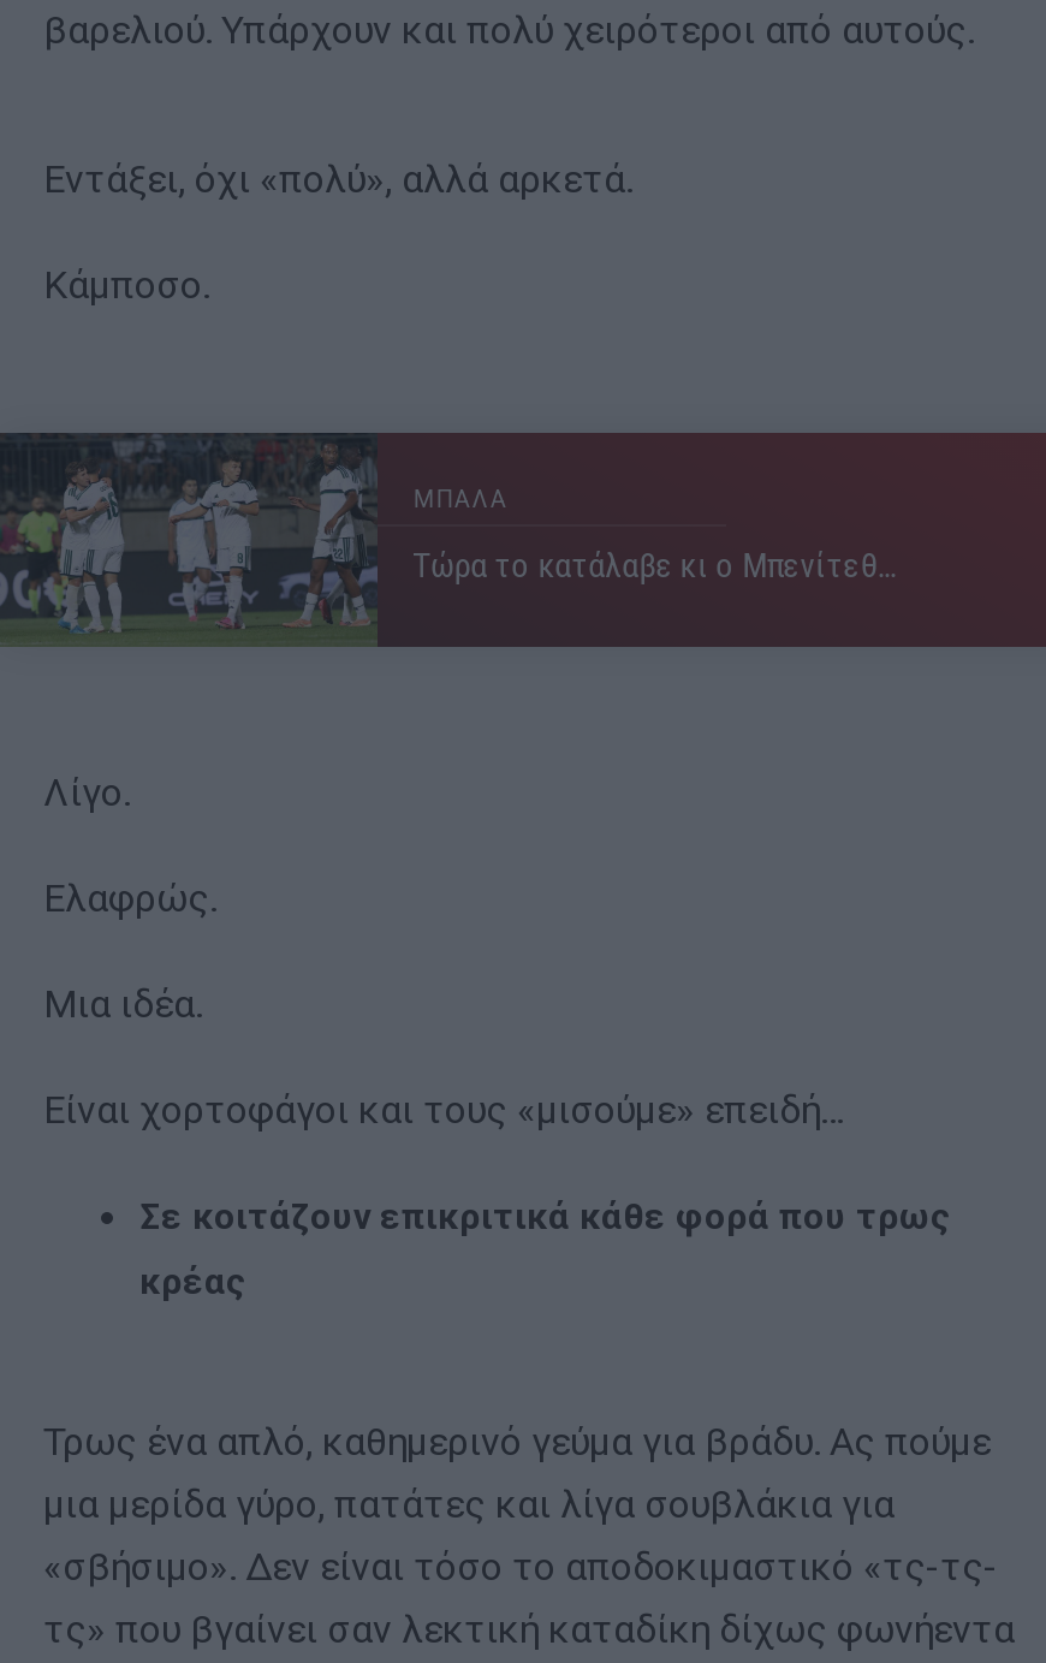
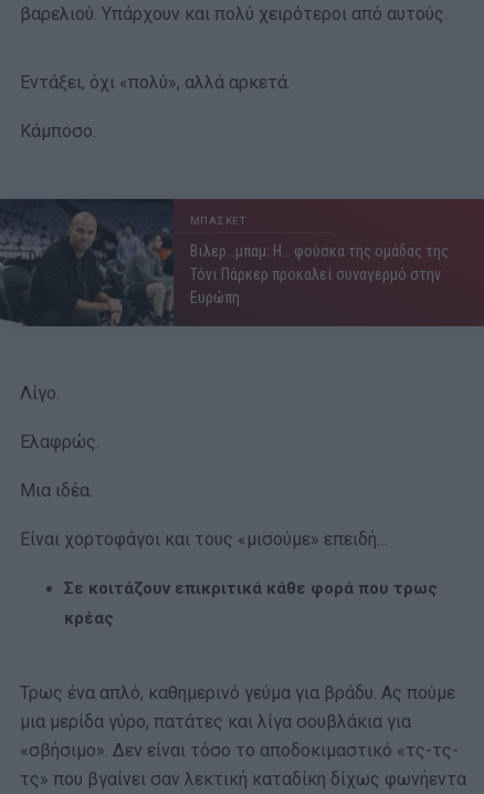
[7,433,508,649] [image] | ΜΠΑΛΑ -> [3,200,246,326] [image] | ΜΠΑΣΚΕΤ
[413,546,896,585] Τώρα το κατάλαβε κι ο Μπενίτεθ… -> [190,243,448,307] Βιλερ…μπαμ: Η… φούσκα της ομάδας της | Τόνι Πάρκερ προκαλεί συναγερμό στην | Ευρώπη

